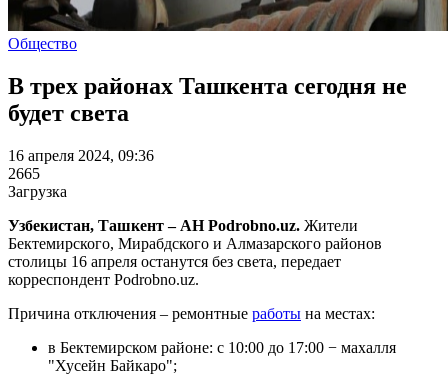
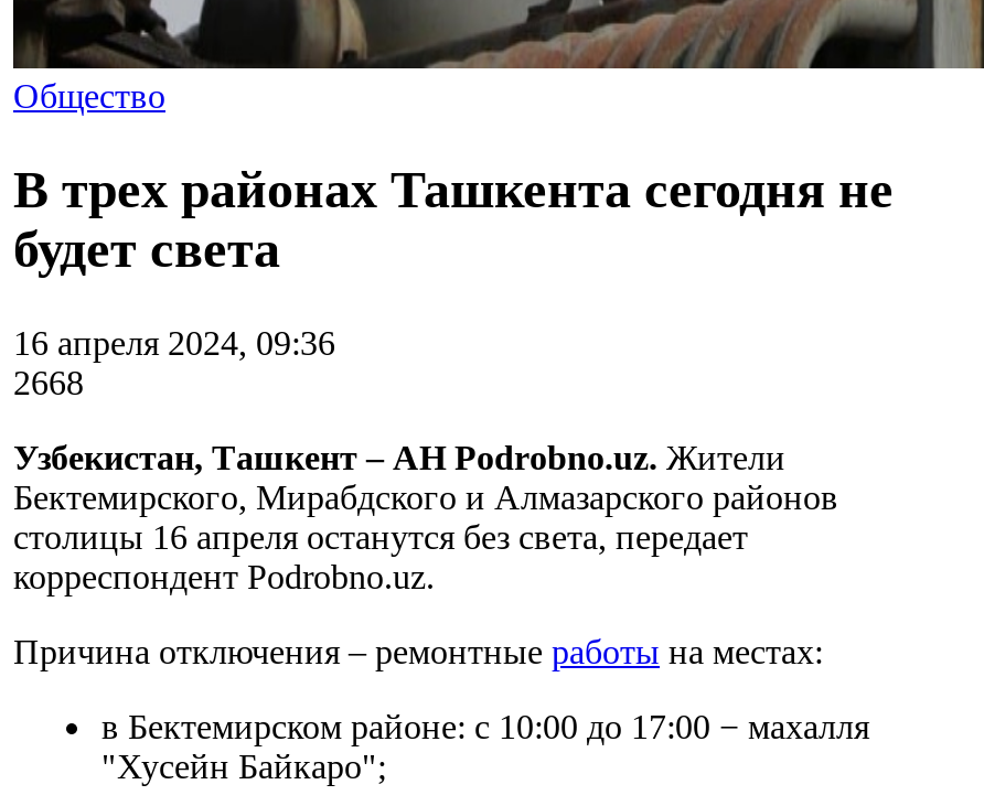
[8,165,67,200] 2665 | Загрузка -> [13,363,84,401] 2668

